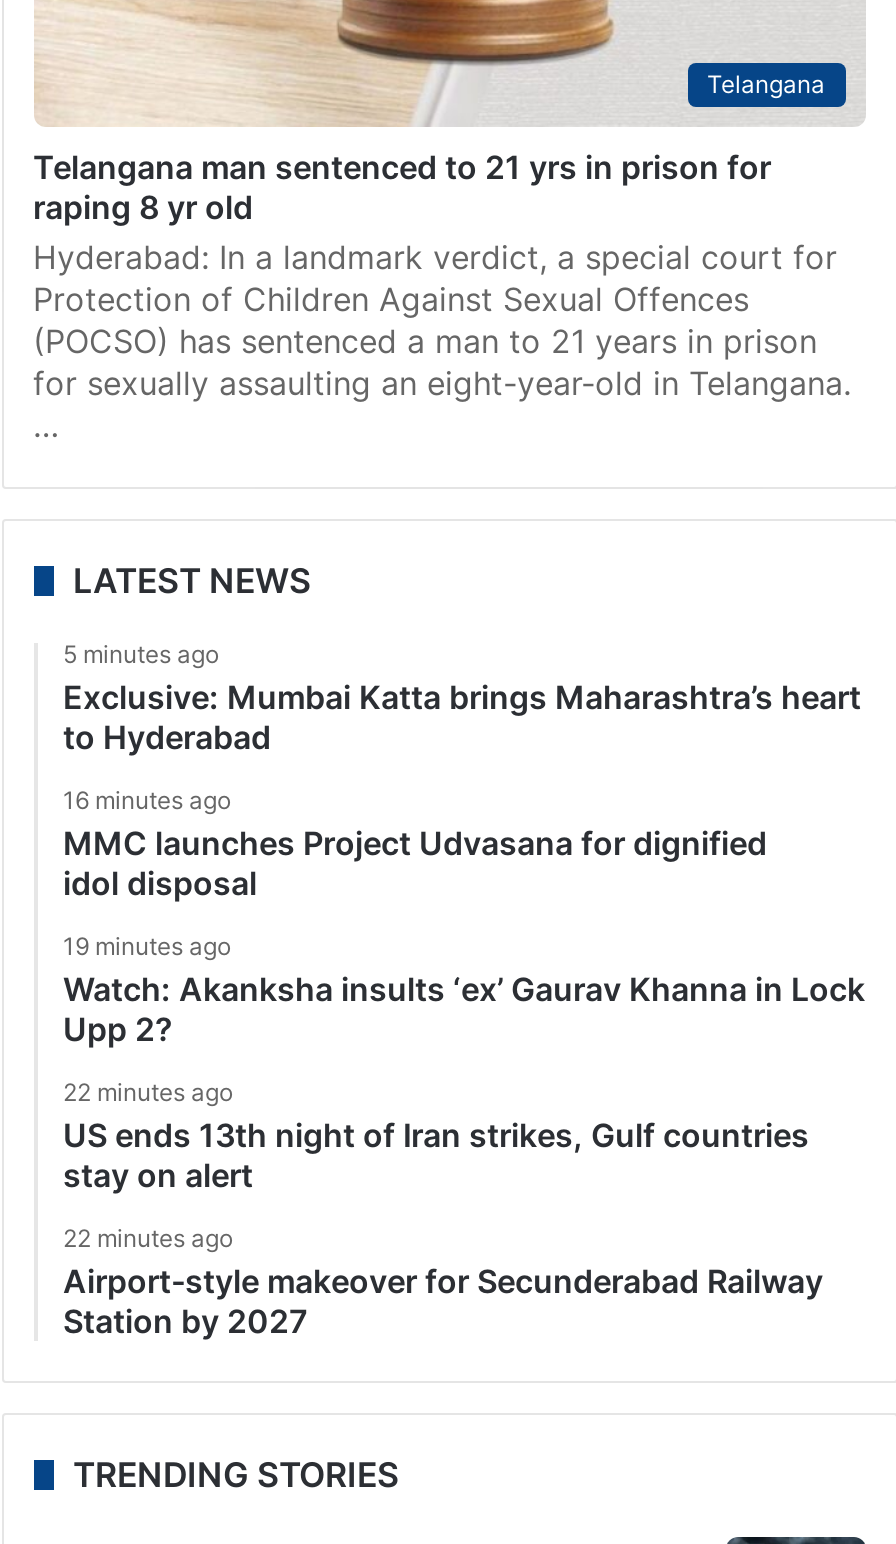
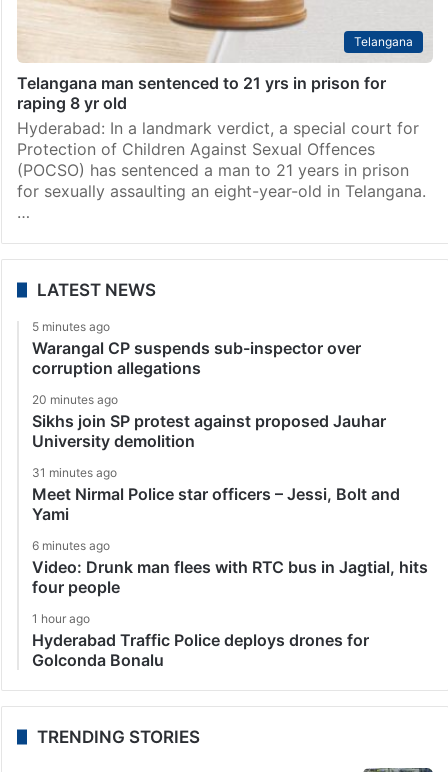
[63,676,861,756] Exclusive: Mumbai Katta brings Maharashtra’s heart | to Hyderabad -> [31,338,360,378] Warangal CP suspends sub-inspector over | corruption allegations
[63,784,767,902] 16 minutes ago | MMC launches Project Udvasana for dignified | idol disposal -> [31,392,385,451] 20 minutes ago | Sikhs join SP protest against proposed Jauhar | University demolition
[63,930,865,1048] 19 minutes ago | Watch: Akanksha insults ‘ex’ Gaurav Khanna in Lock | Upp 2? -> [31,465,399,524] 31 minutes ago | Meet Nirmal Police star officers – Jessi, Bolt and | Yami
[63,1076,809,1194] 22 minutes ago | US ends 13th night of Iran strikes, Gulf countries | stay on alert -> [31,538,427,597] 6 minutes ago | Video: Drunk man flees with RTC bus in Jagtial, hits | four people
[63,1222,823,1340] 22 minutes ago | Airport-style makeover for Secunderabad Railway | Station by 2027 -> [31,611,368,670] 1 hour ago | Hyderabad Traffic Police deploys drones for | Golconda Bonalu

